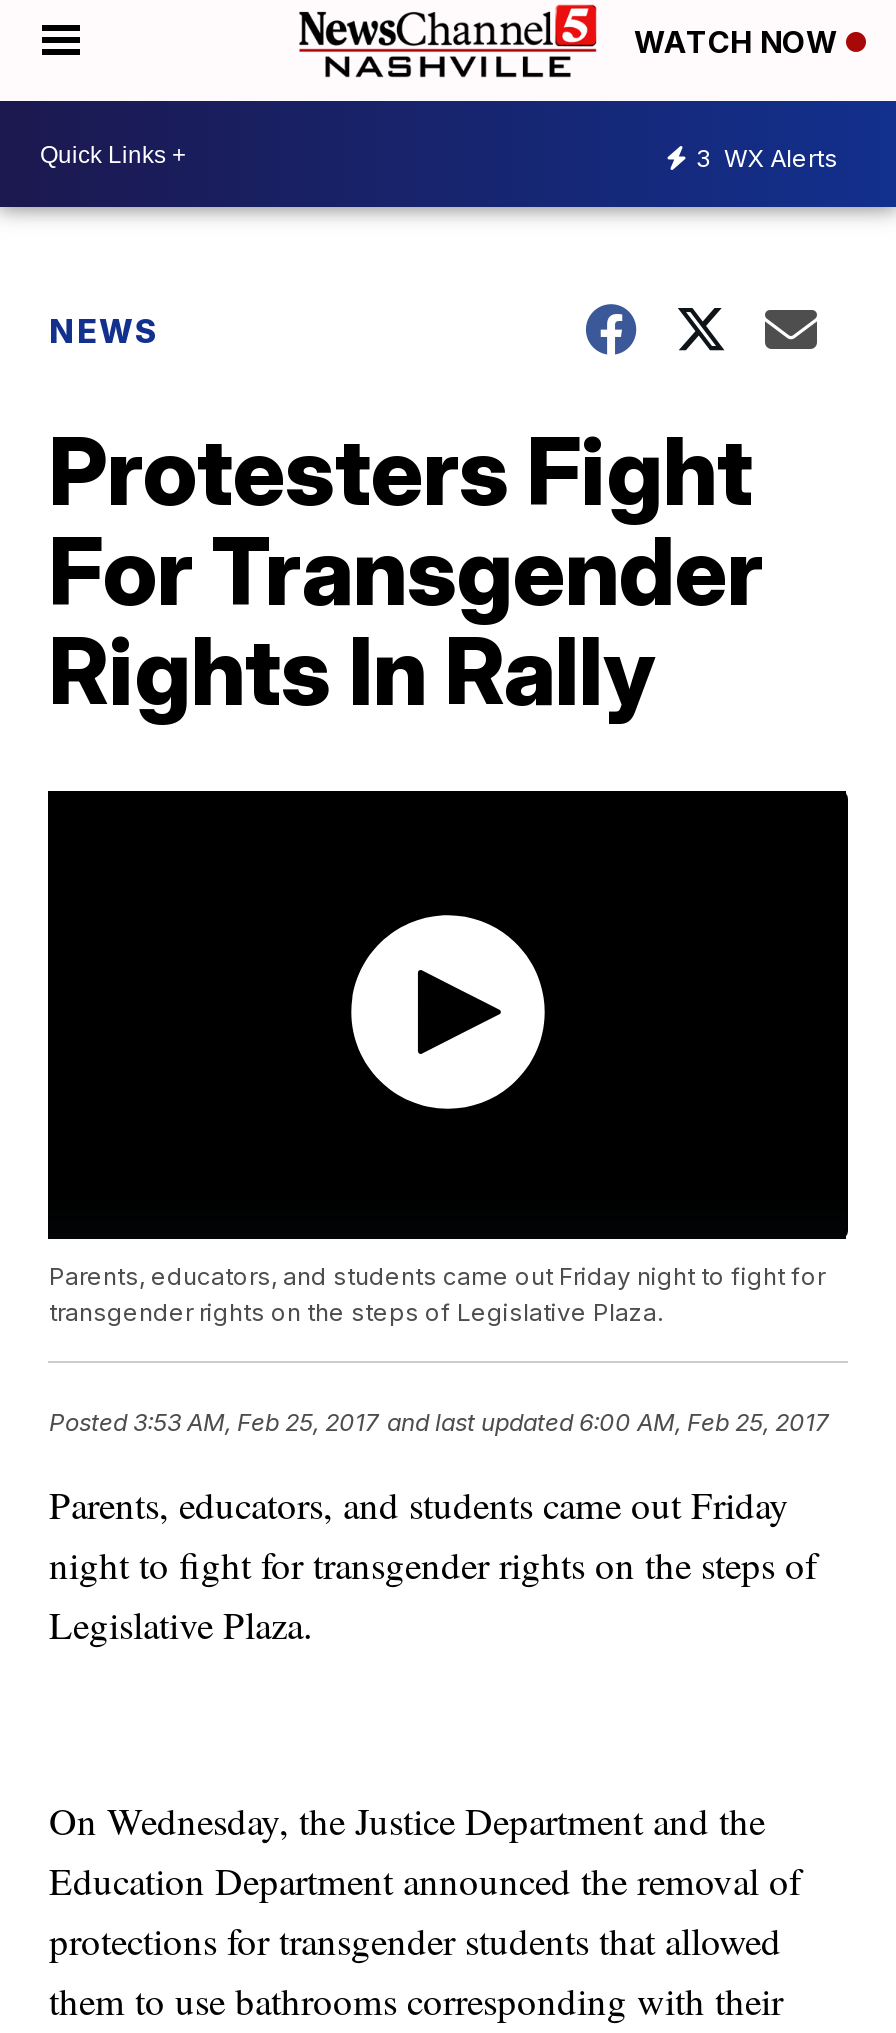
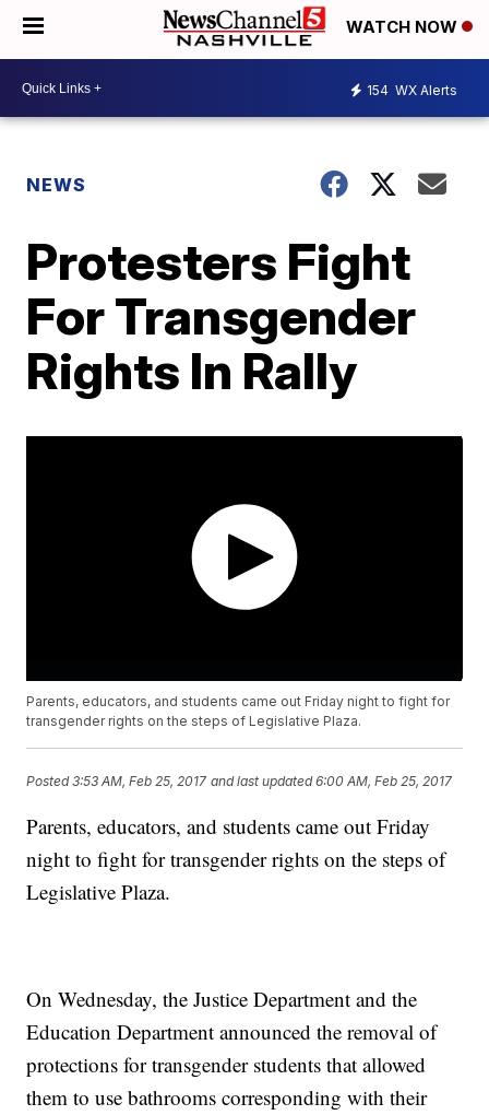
[696,142,838,172] 3 WX Alerts -> [367,81,457,98] 154 WX Alerts

